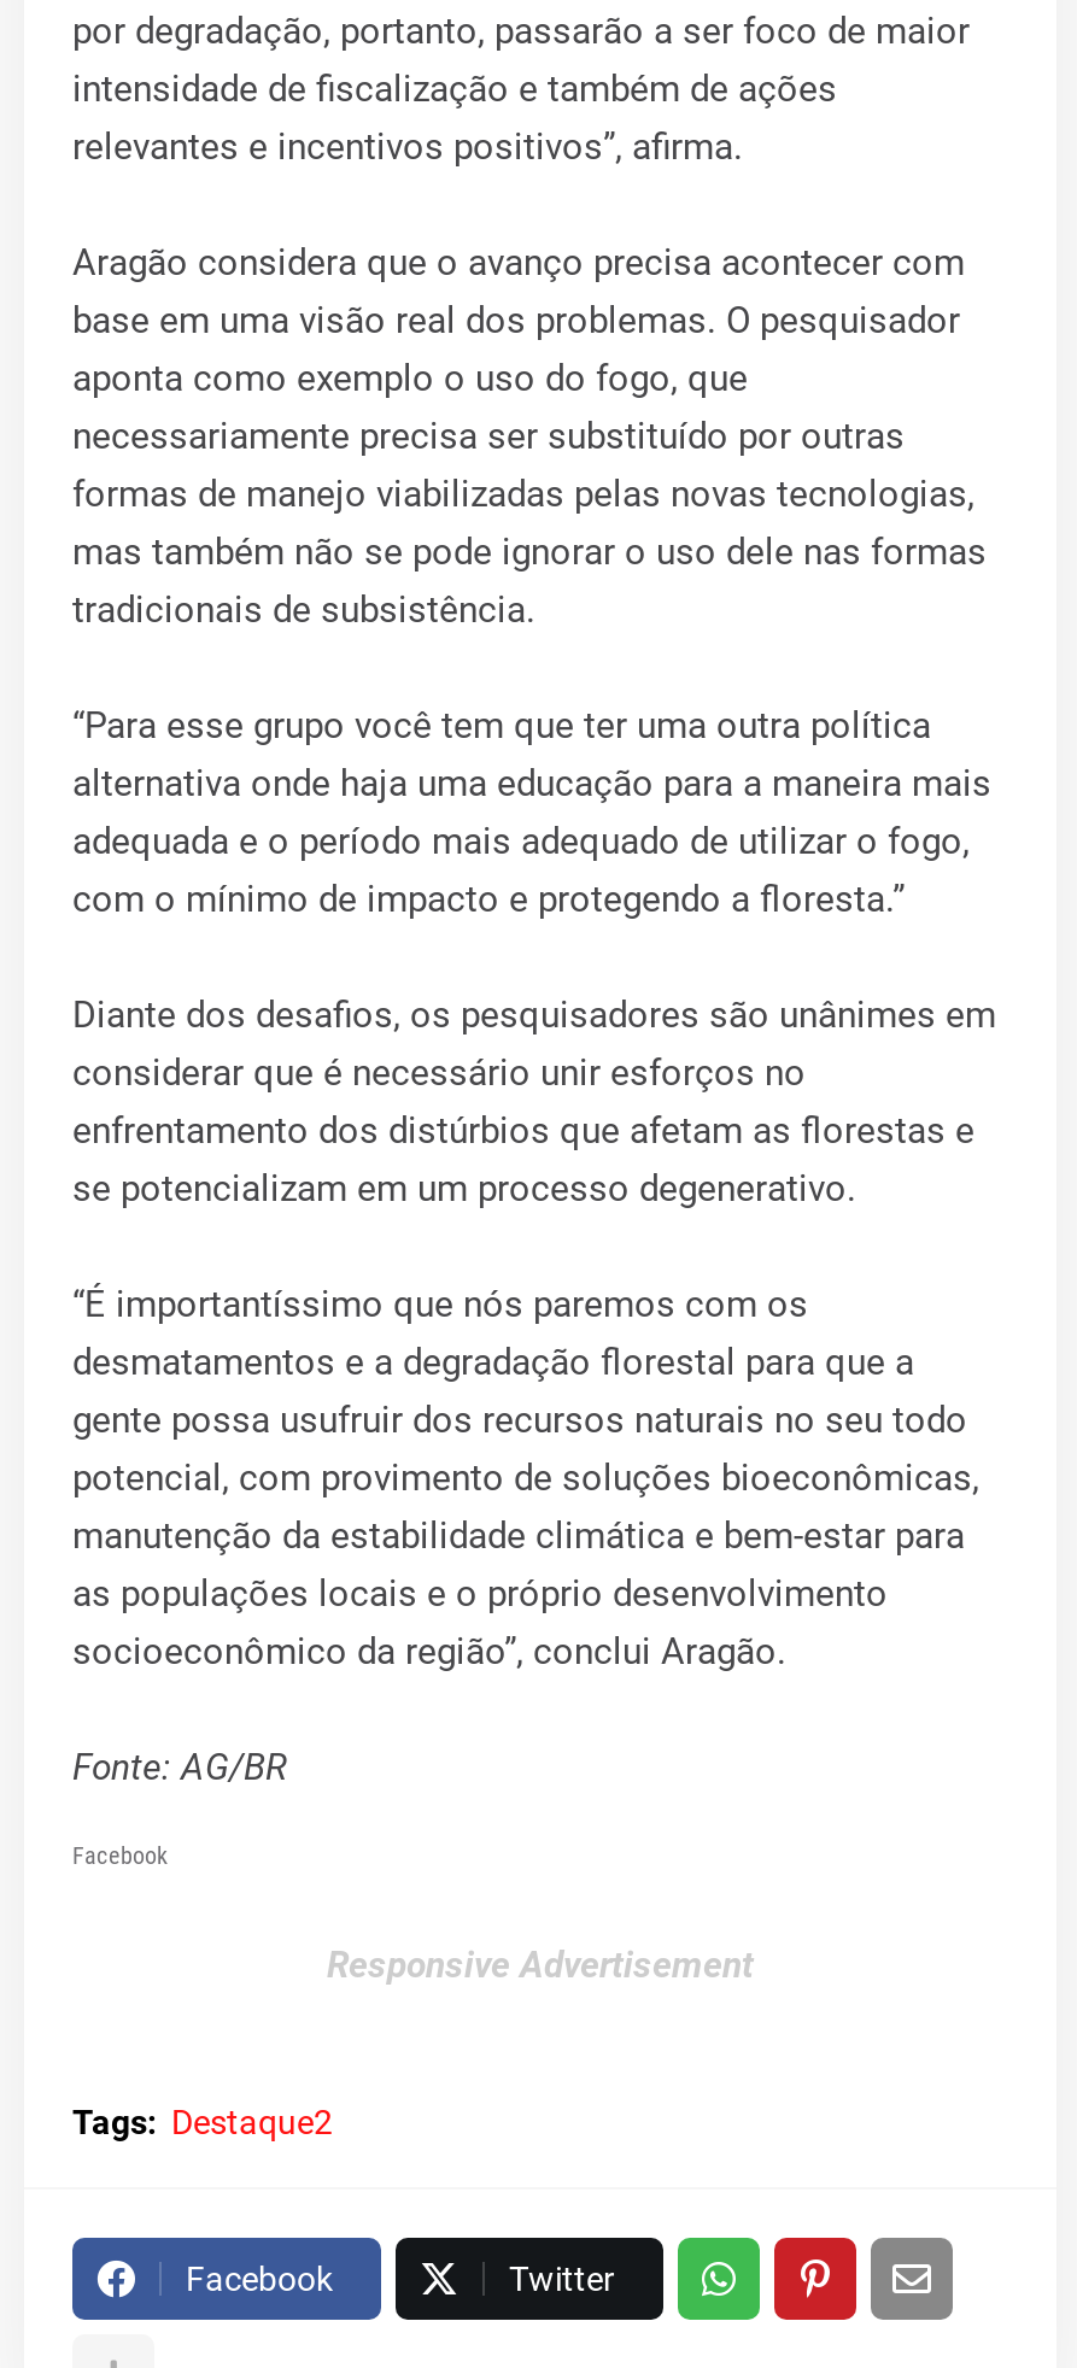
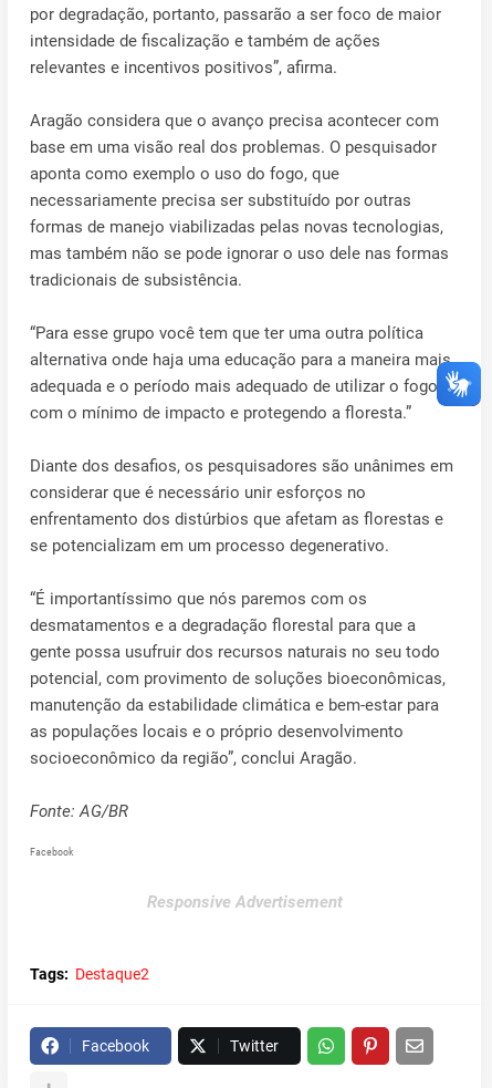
none -> [436,361,482,407] [image]

